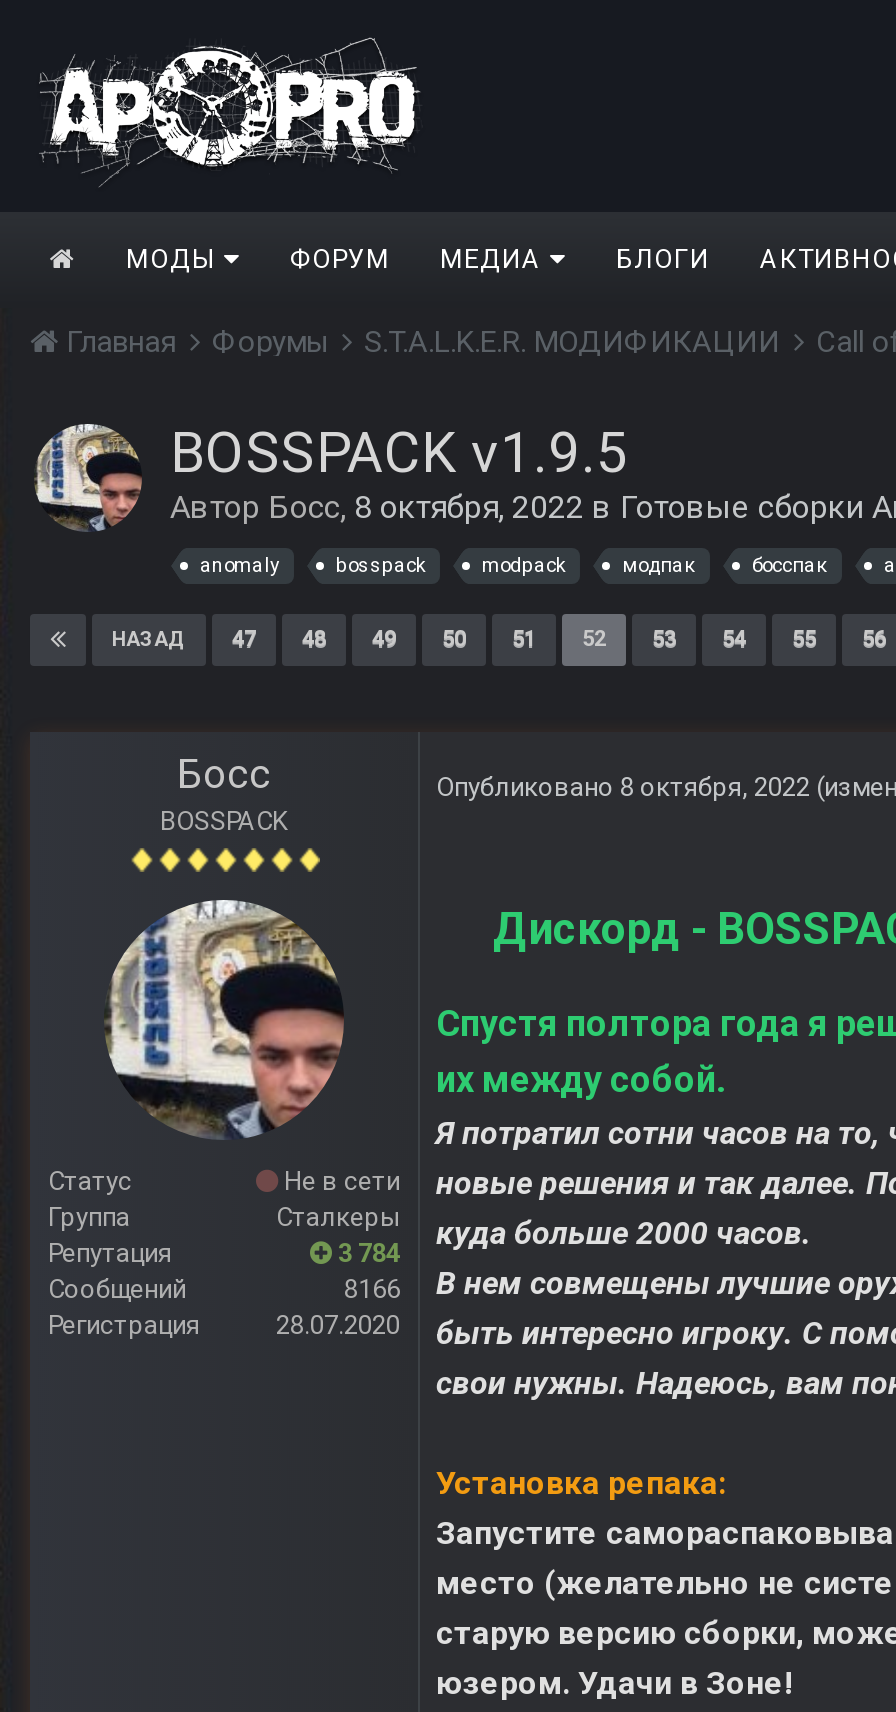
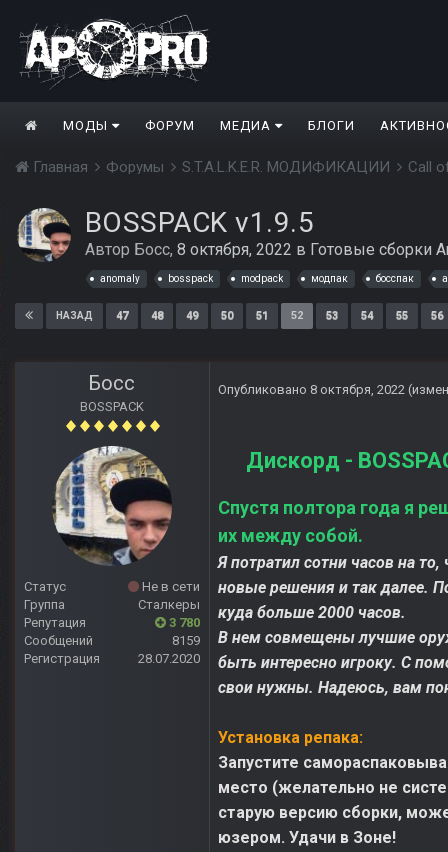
[332,1238,400,1268] 3 784 -> [166,615,200,630] 3 780
[344,1274,400,1304] 8166 -> [172,633,200,648] 8159

